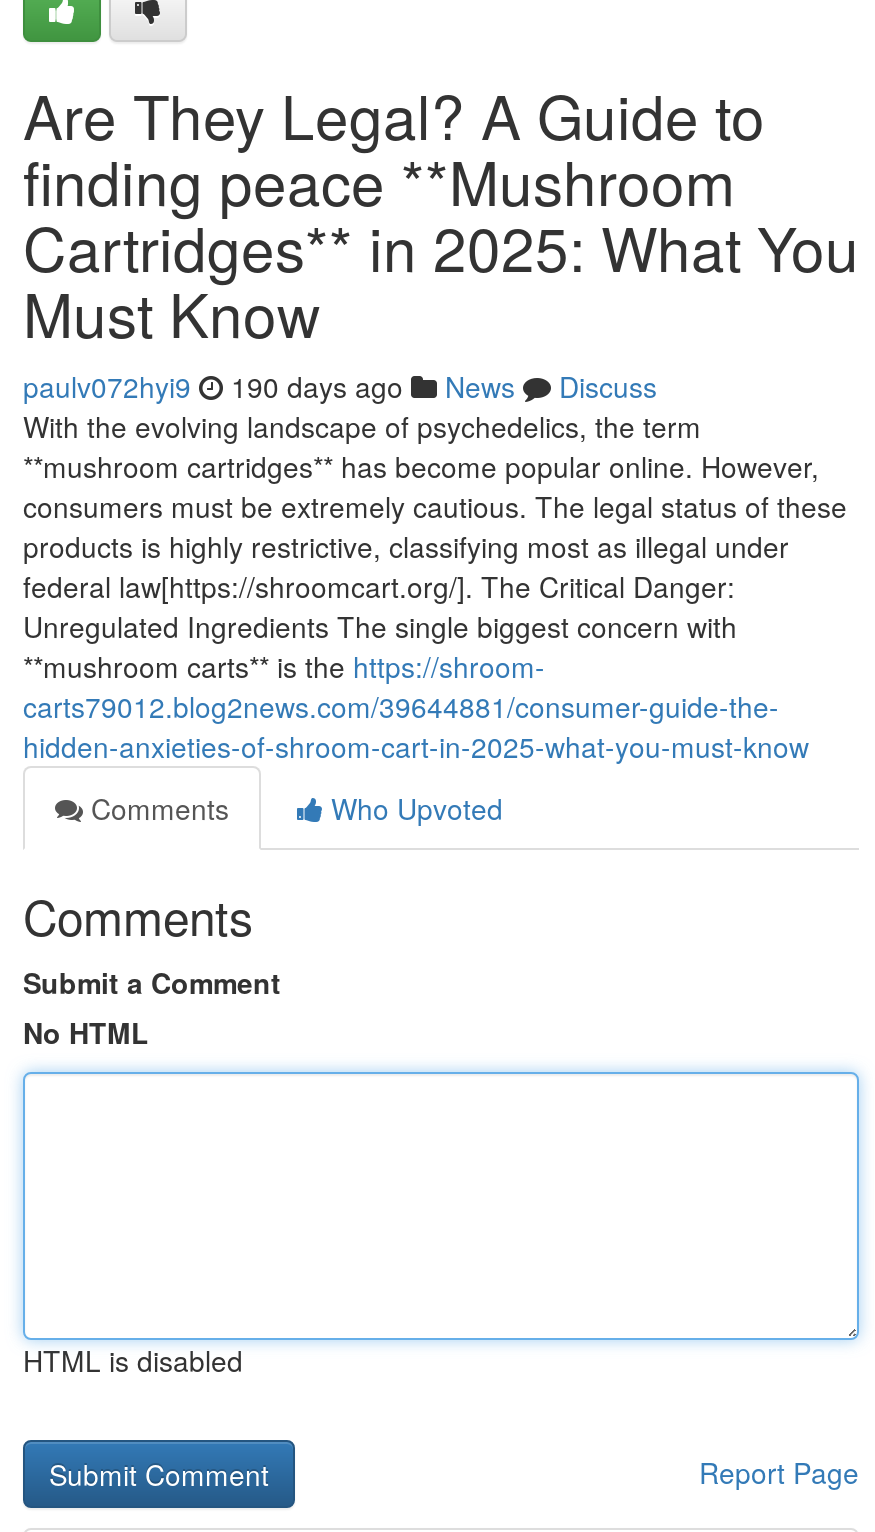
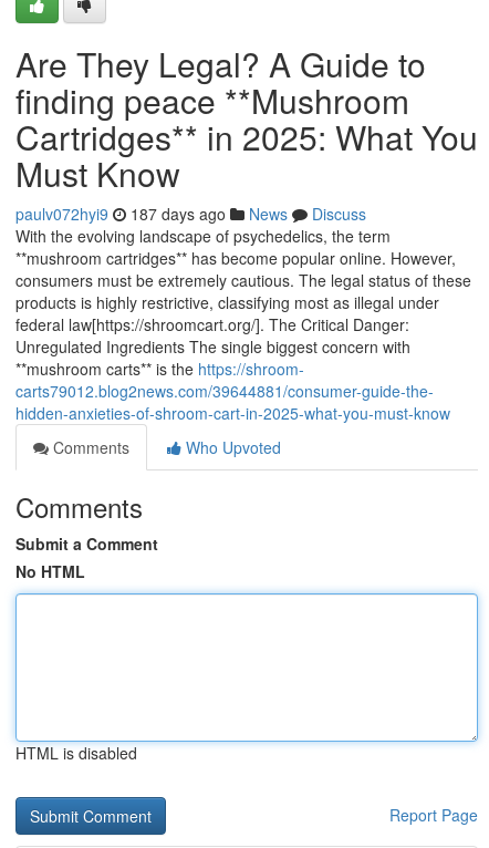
[23,366,657,406] paulv072hyi9 190 days ago News Discuss -> [15,203,366,225] paulv072hyi9 187 days ago News Discuss

